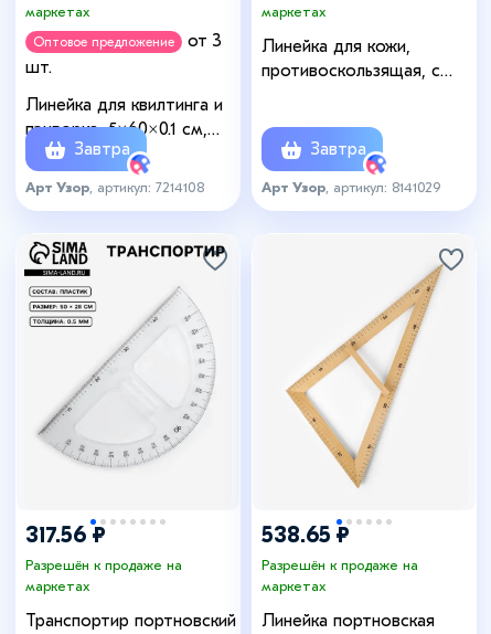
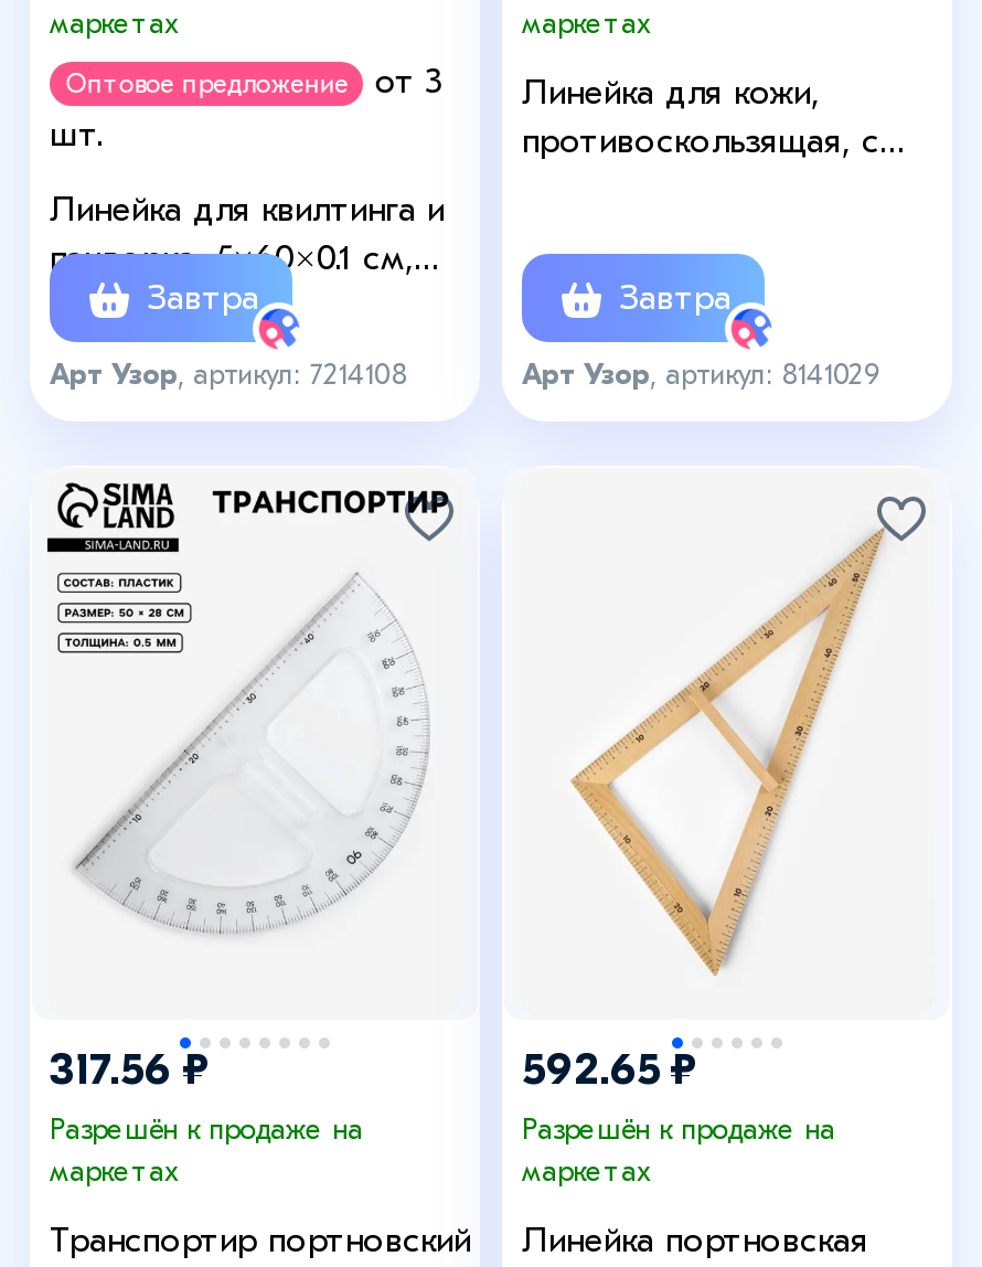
[261,522,350,548] 538.65 ₽ -> [522,1044,698,1095] 592.65 ₽

